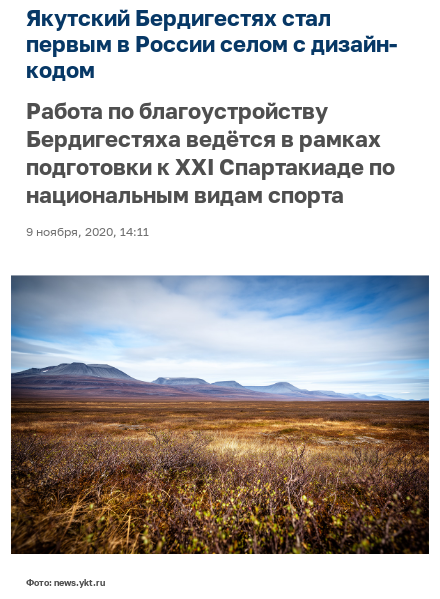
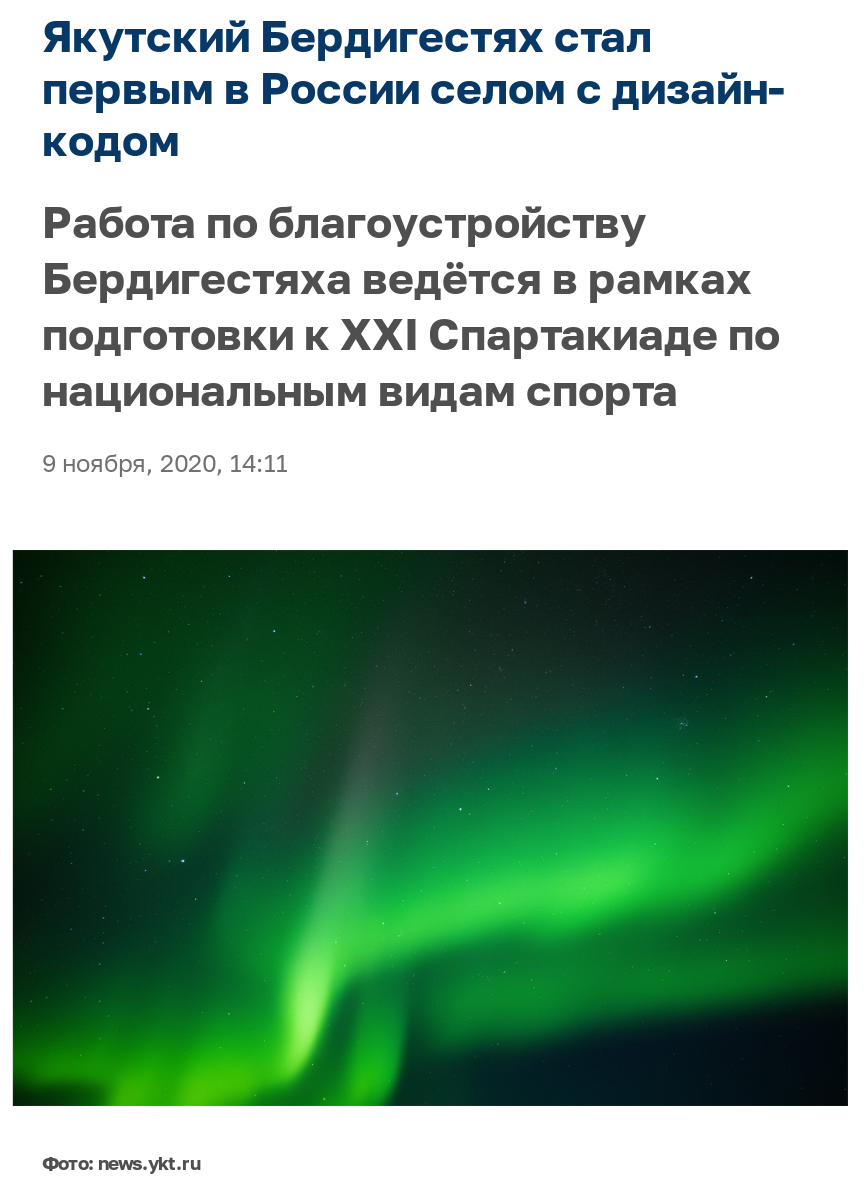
[10,274,430,555] [image] -> [10,548,850,1108] [image]

